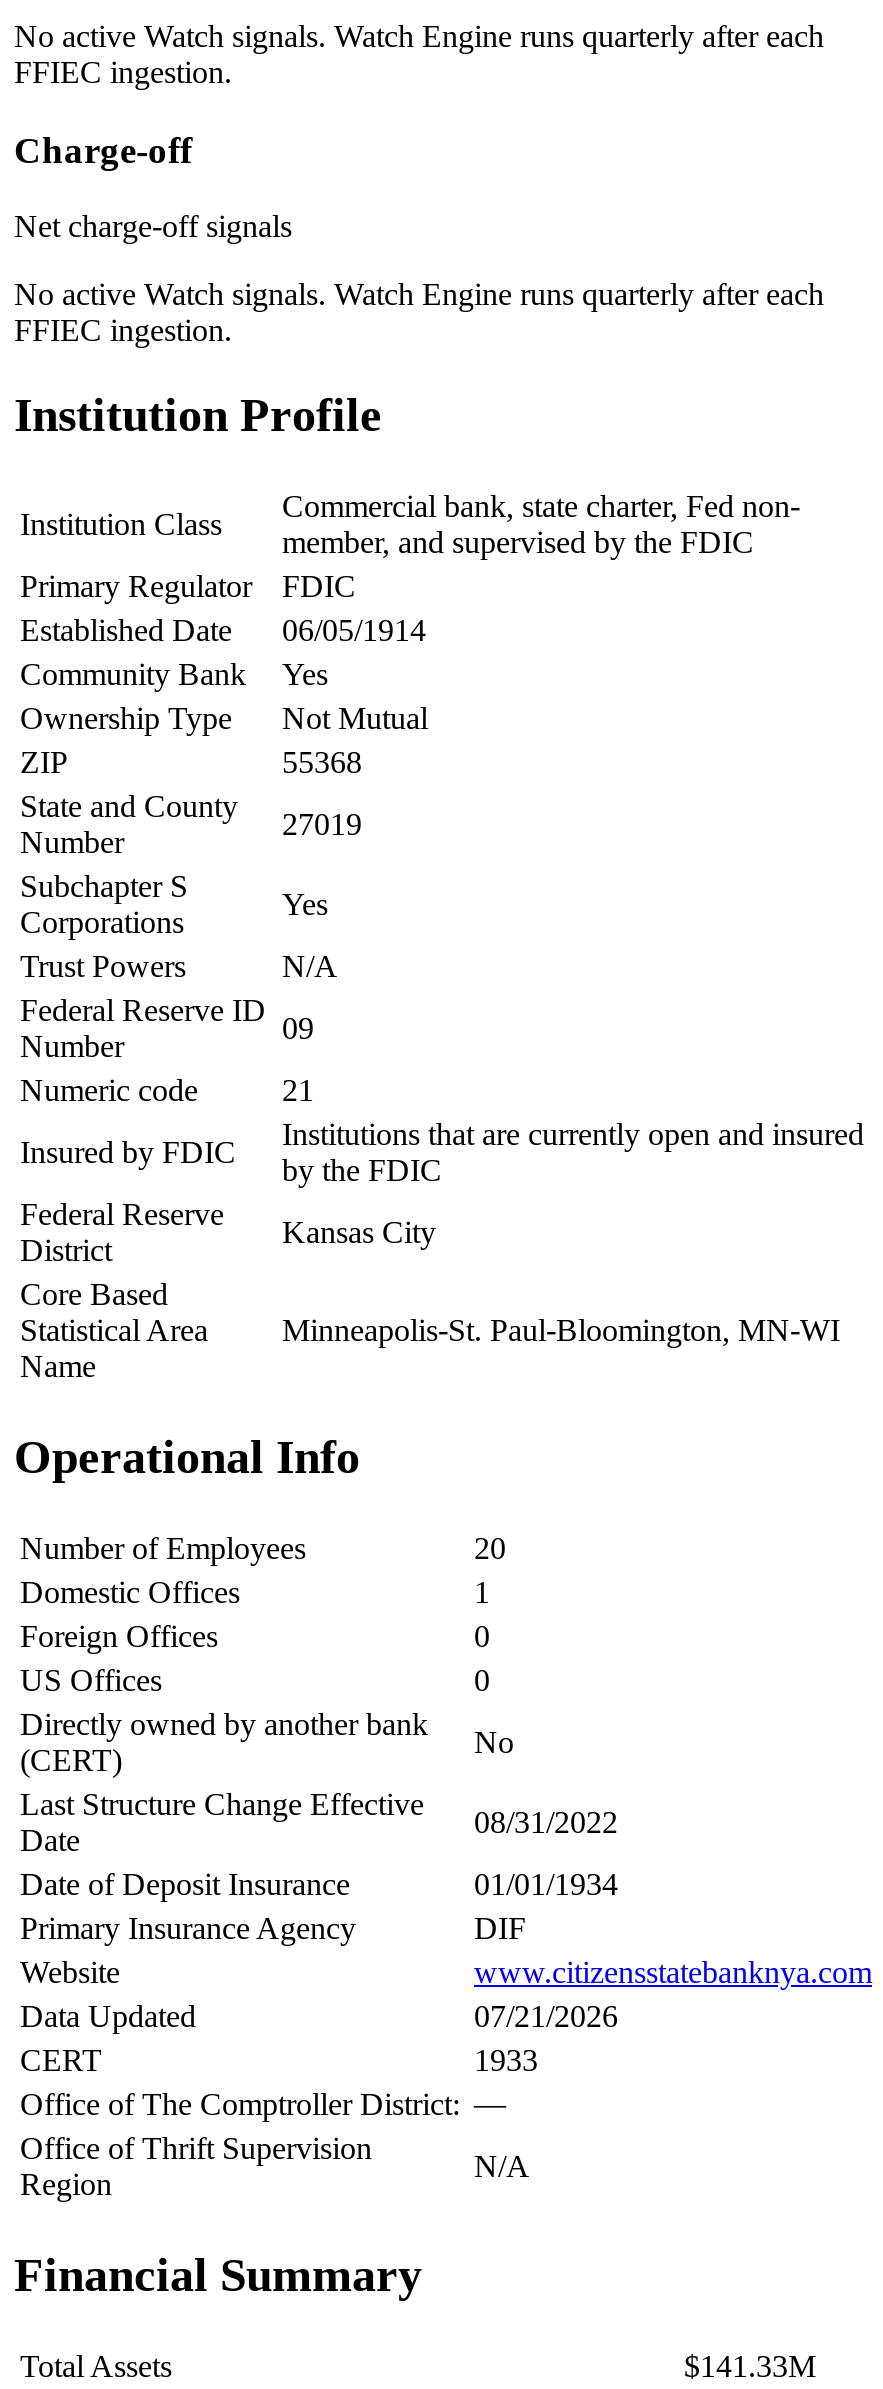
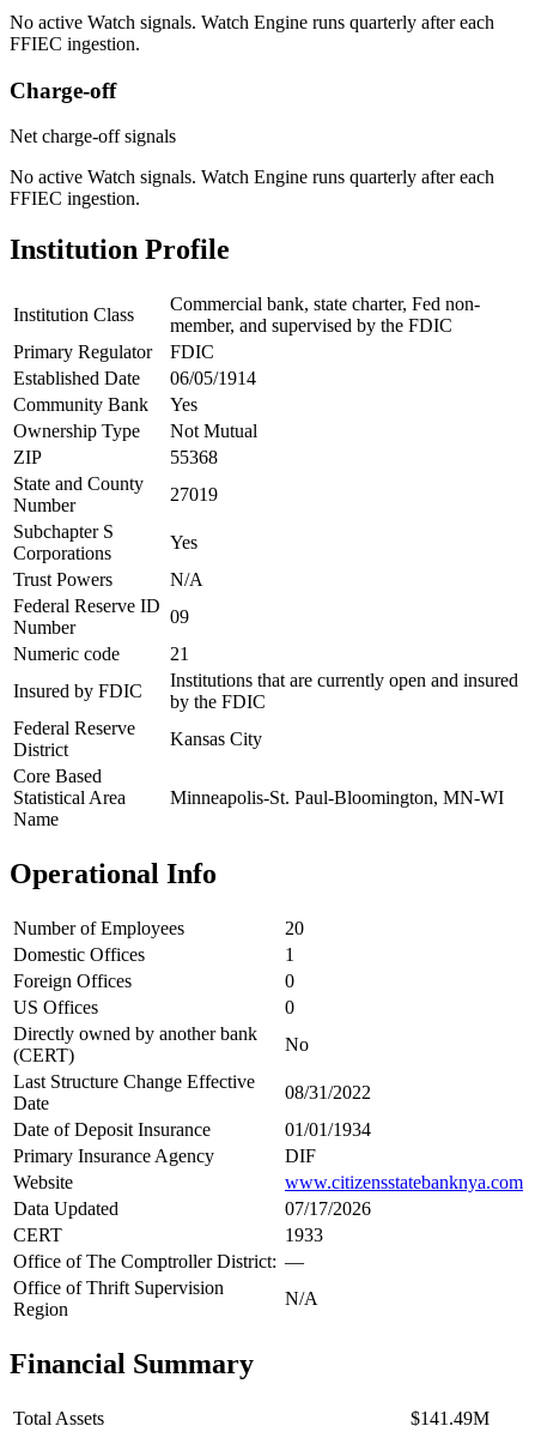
[474,1999,618,2033] 07/21/2026 -> [285,1198,371,1219] 07/17/2026
[684,2348,816,2382] $141.33M -> [411,1408,490,1428] $141.49M

